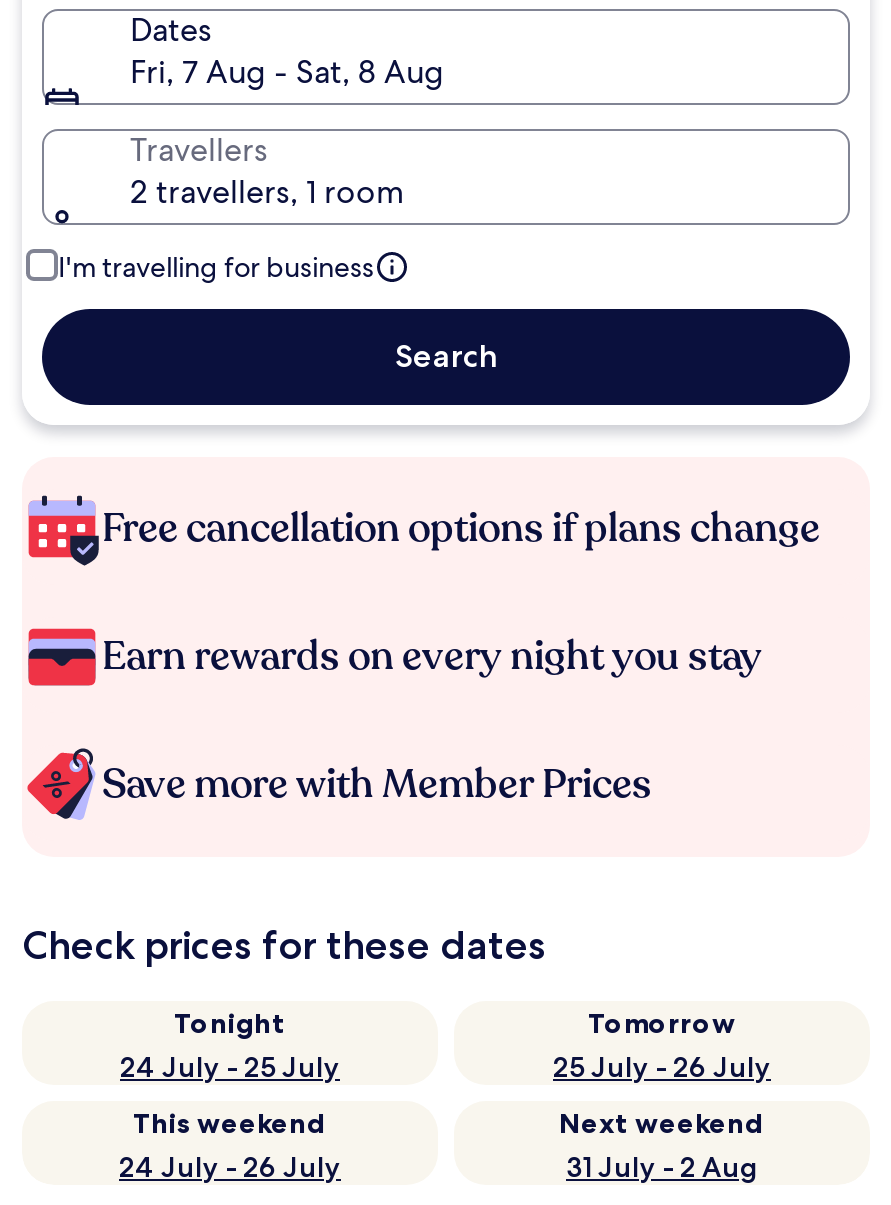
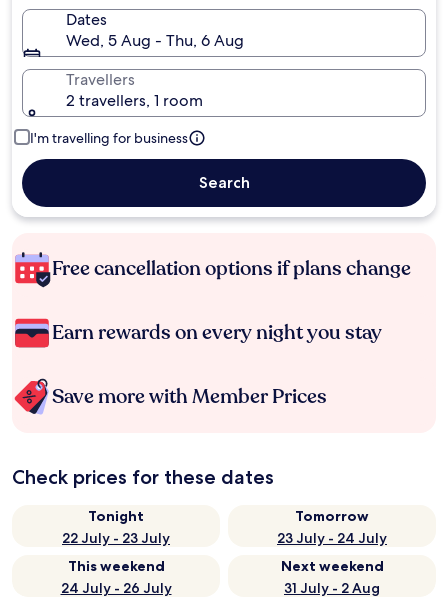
[130,51,444,93] Fri, 7 Aug - Sat, 8 Aug -> [66,30,244,51] Wed, 5 Aug - Thu, 6 Aug
[120,1049,340,1085] 24 July - 25 July -> [62,529,170,547] 22 July - 23 July
[553,1049,771,1085] 25 July - 26 July -> [277,529,387,547] 23 July - 24 July

